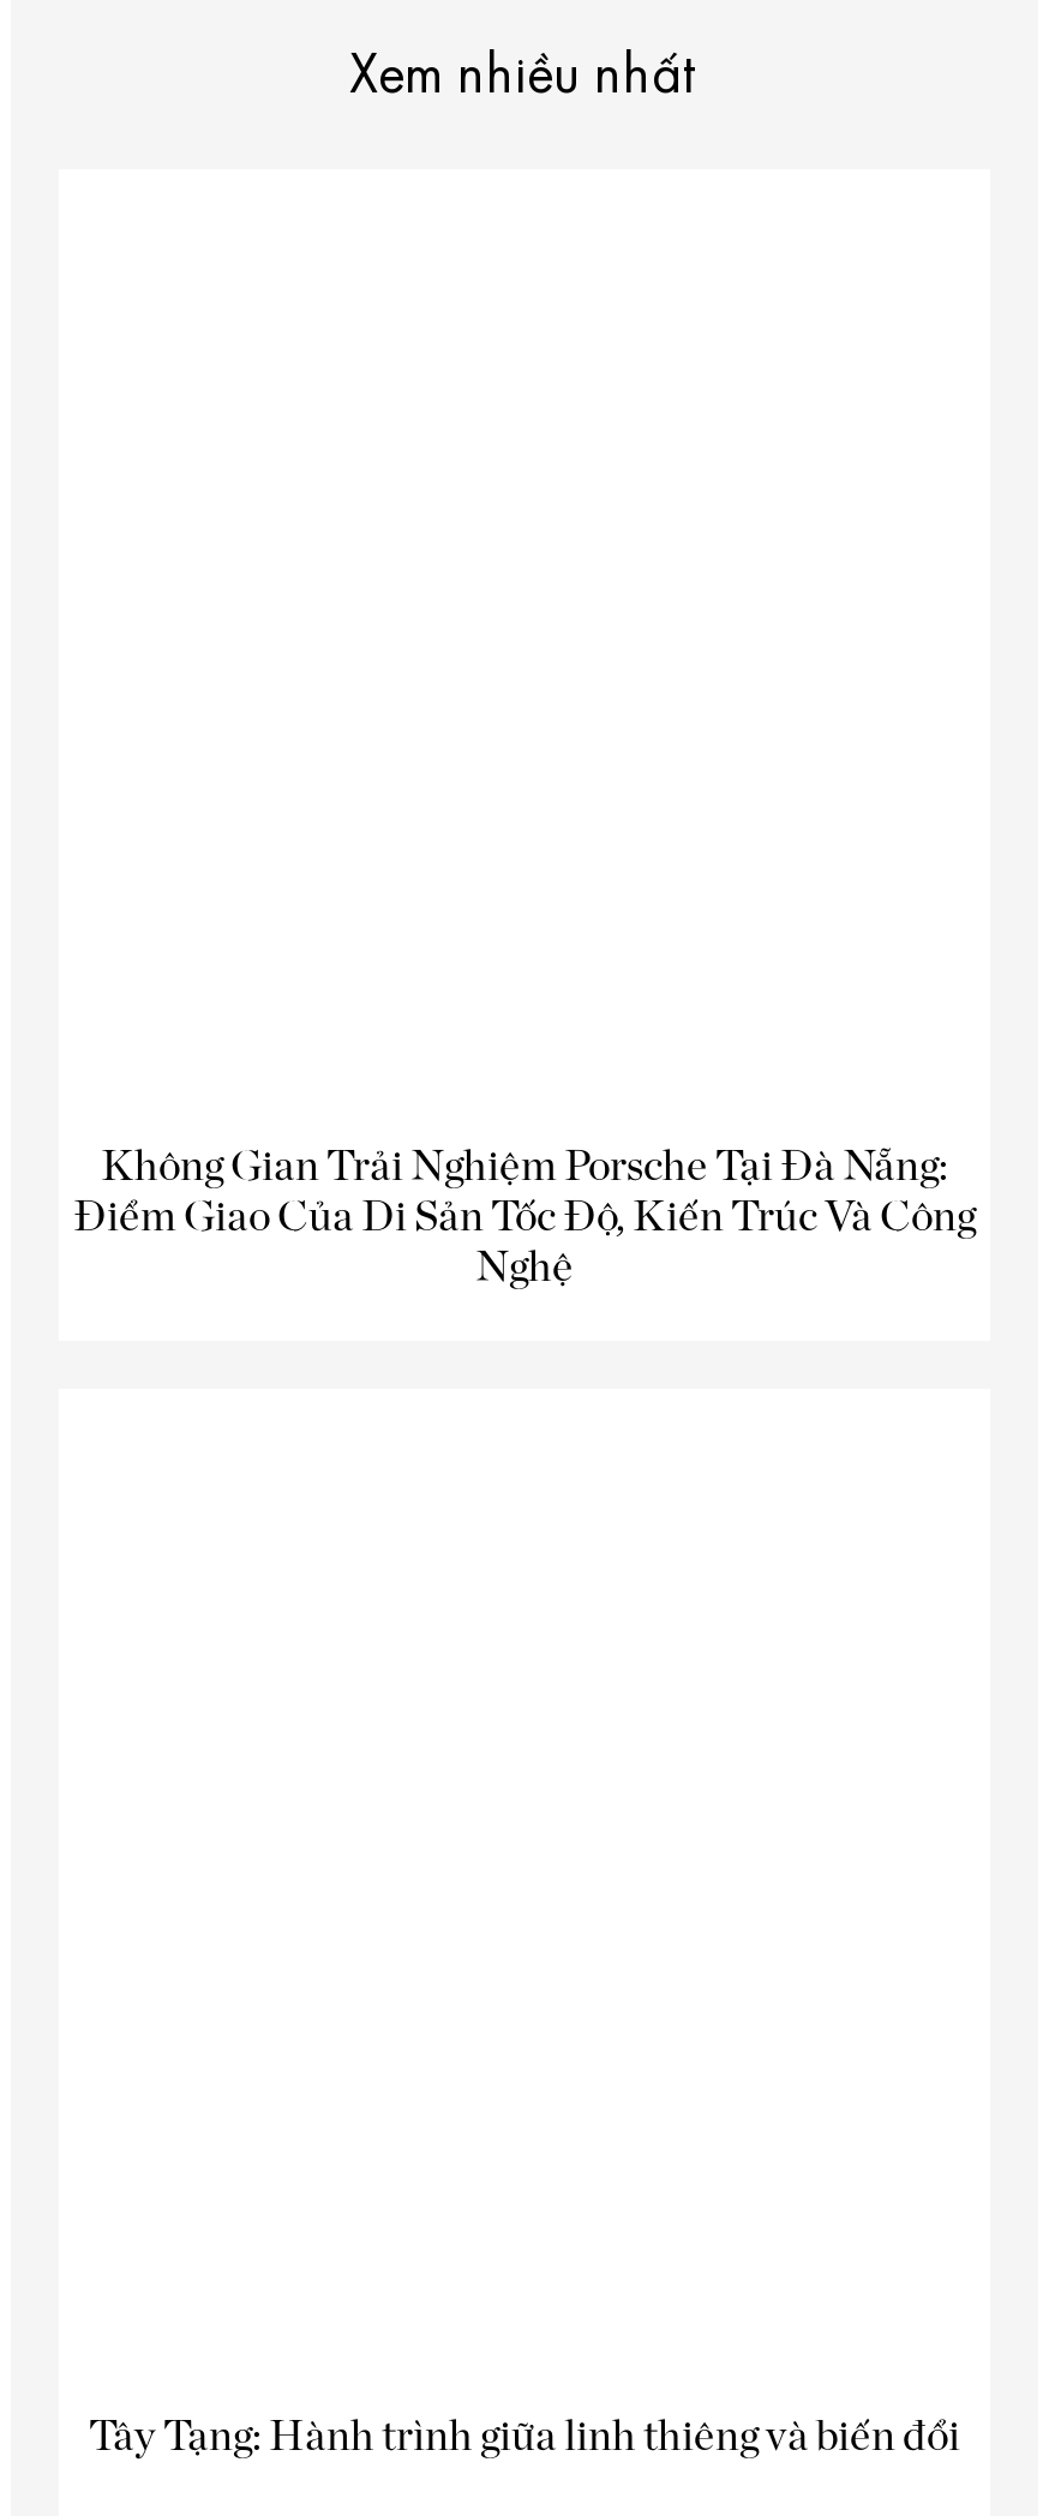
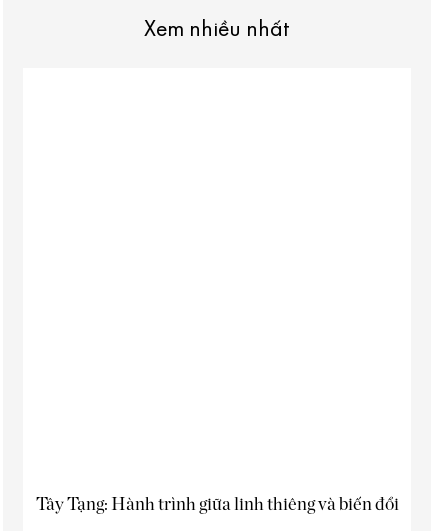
[73,1146,976,1290] Không Gian Trải Nghiệm Porsche Tại Đà Nẵng: | Điểm Giao Của Di Sản Tốc Độ, Kiến Trúc Và Công | Nghệ -> none

